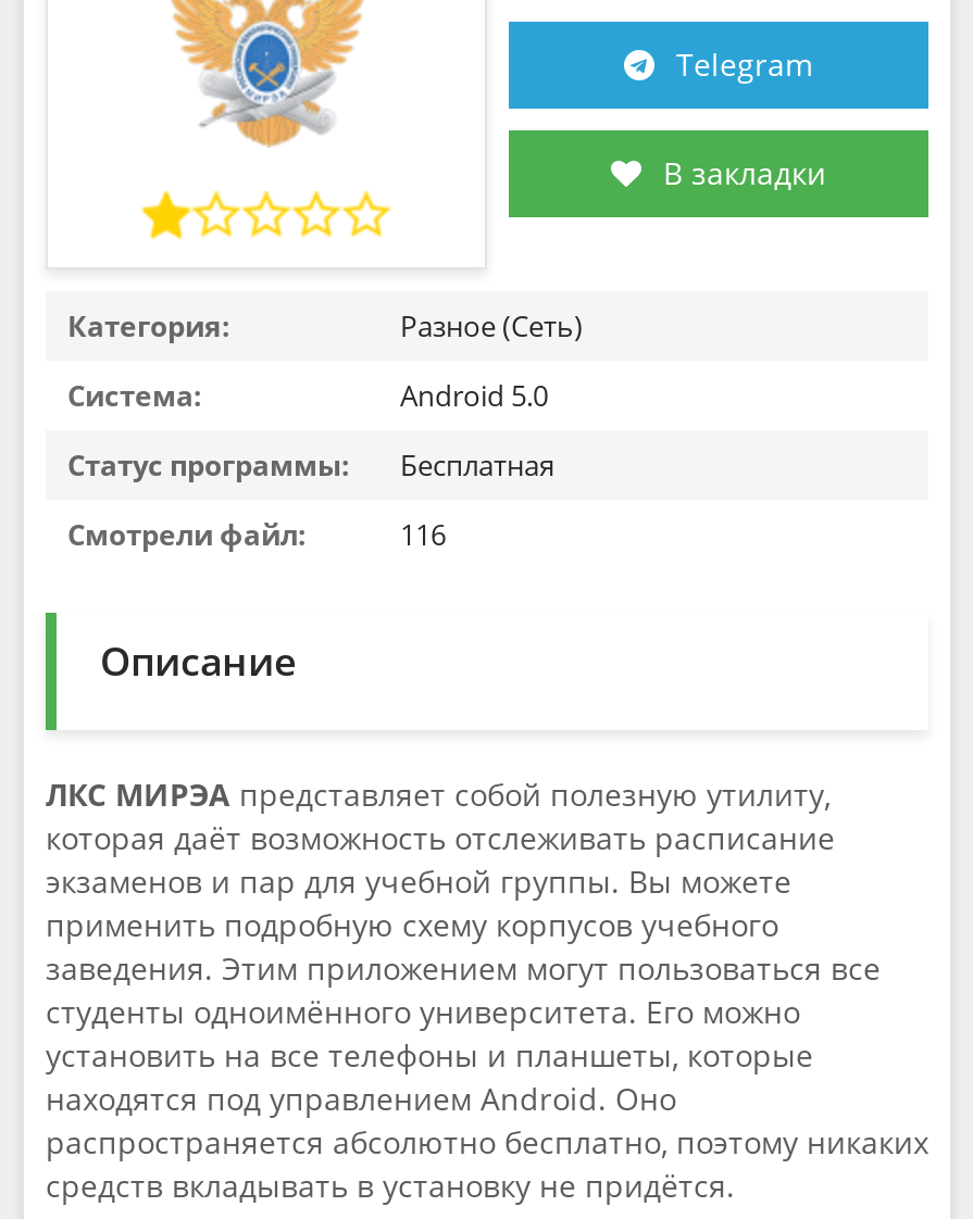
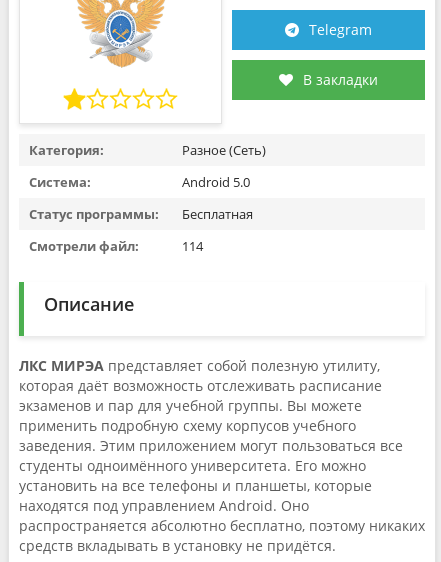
[394,515,446,554] 116 -> [179,237,203,255] 114

